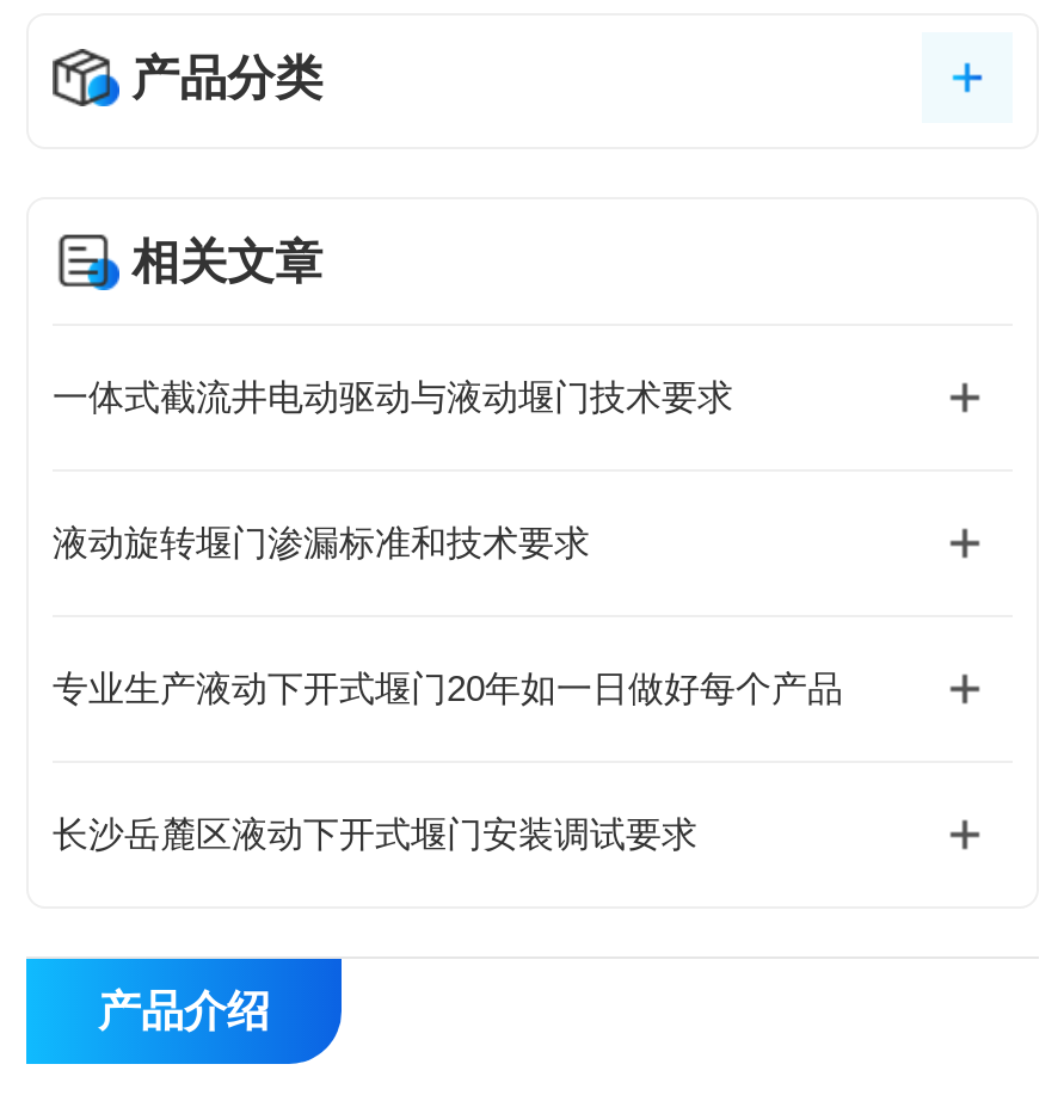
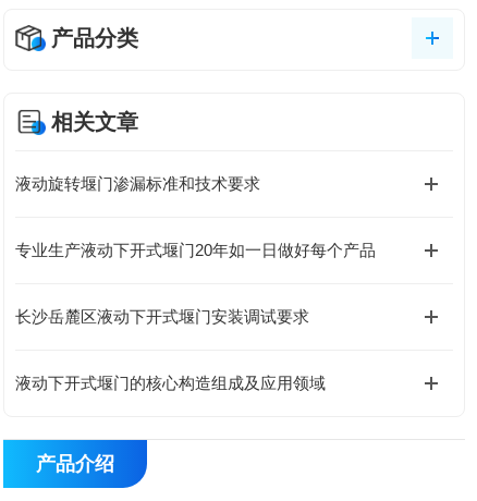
[53,376,733,417] 一体式截流井电动驱动与液动堰门技术要求 -> none
moved [53,522,843,854] -> [15,174,376,326]: 液动旋转堰门渗漏标准和技术要求 | 专业生产液动下开式堰门20年如一日做好每个产品 | 长沙岳麓区液动下开式堰门安装调试要求
none -> [15,374,326,392] 液动下开式堰门的核心构造组成及应用领域

